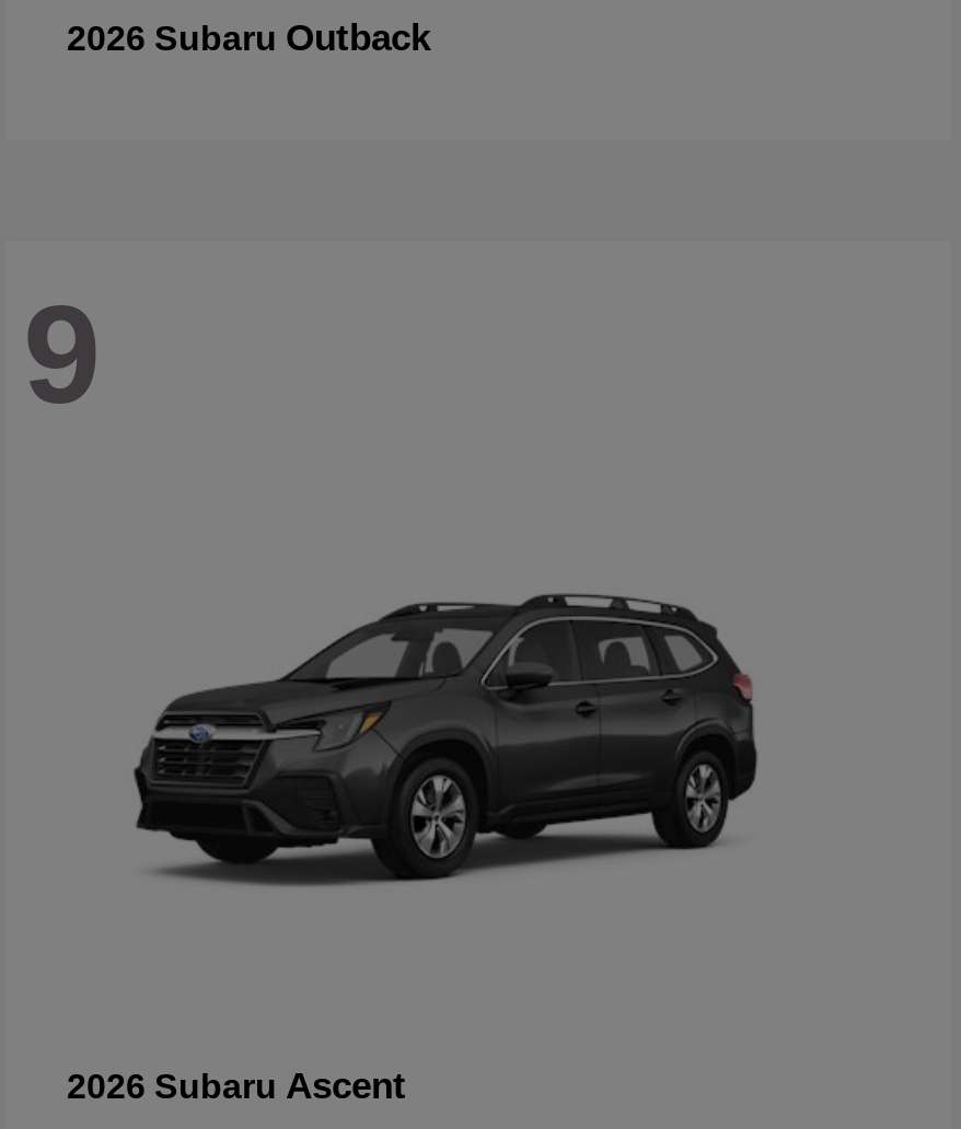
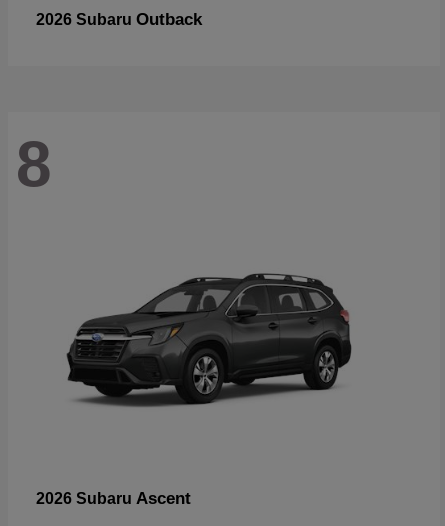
[23,276,102,434] 9 -> [16,128,52,200] 8

